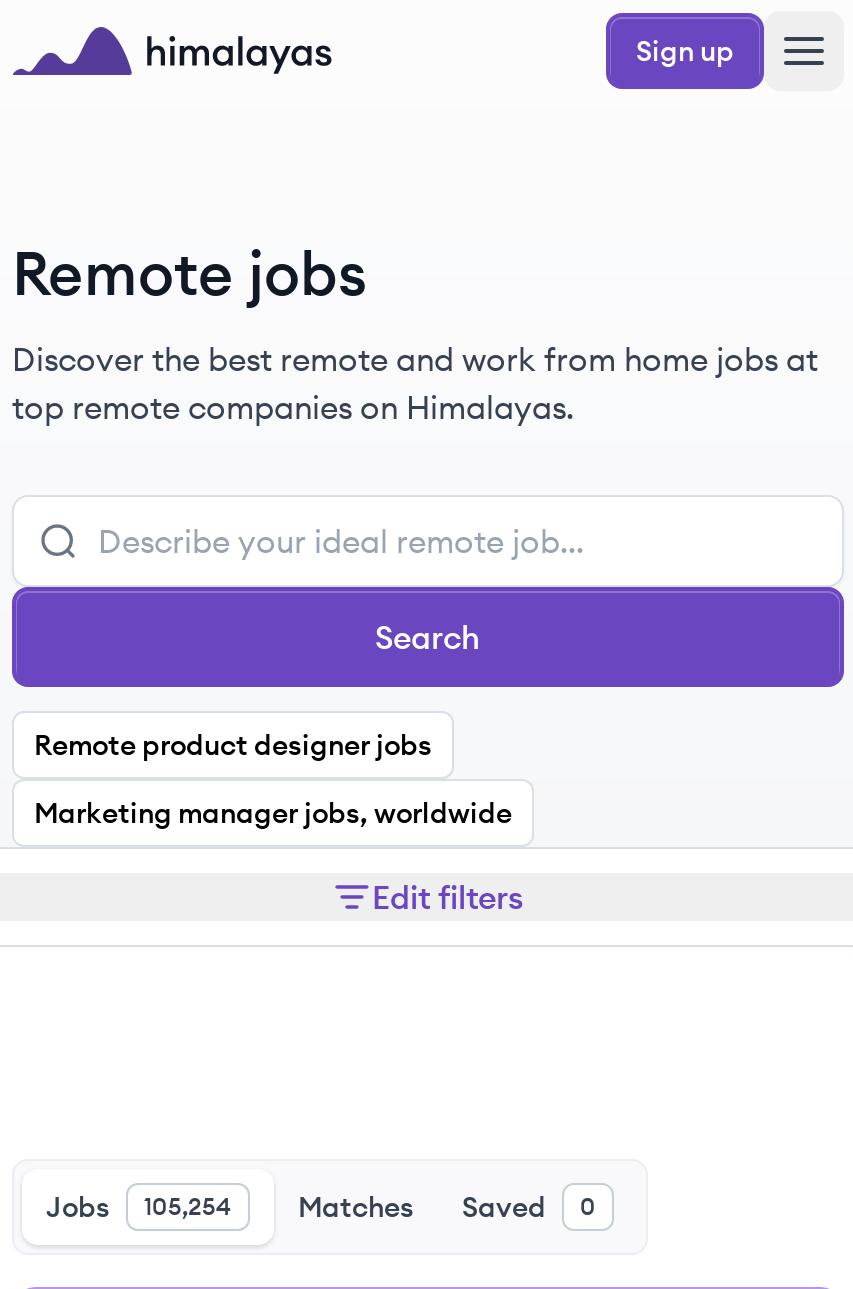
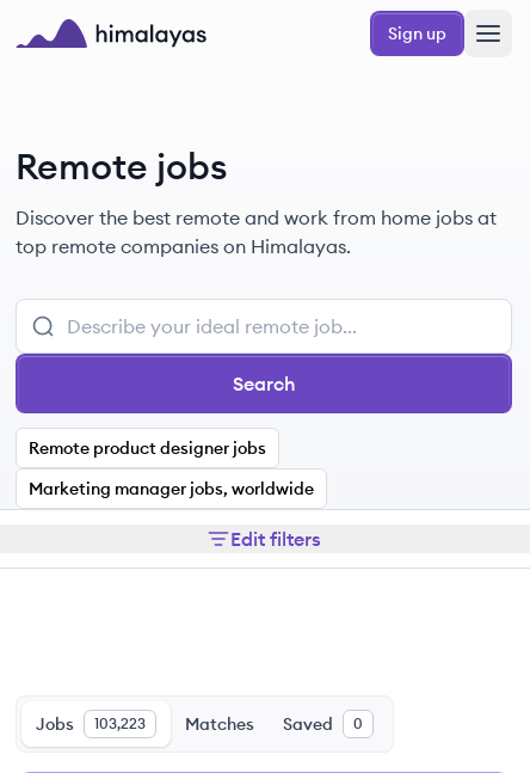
[46,1189,232,1225] Jobs 105,254 -> [36,713,146,735] Jobs 103,223

